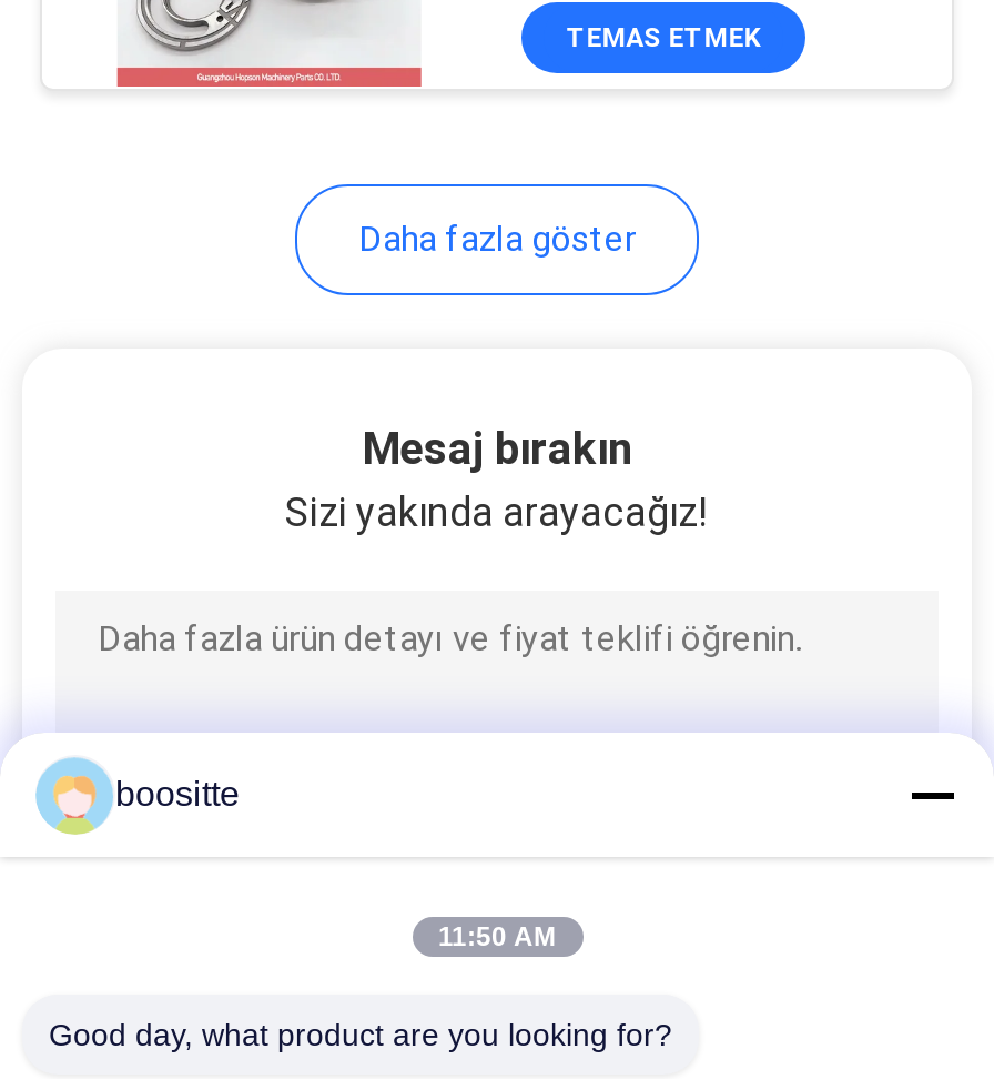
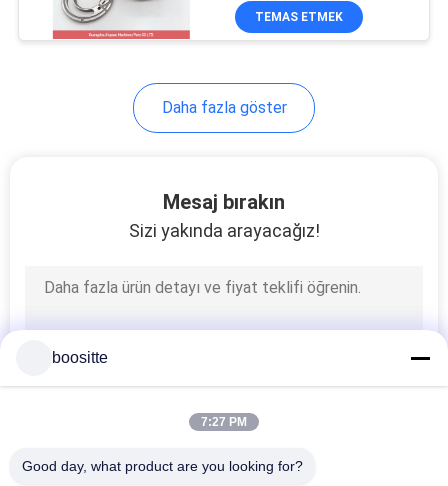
[35,757,109,837] [image] -> none
[438,921,556,952] 11:50 AM -> [201,415,247,429] 7:27 PM

